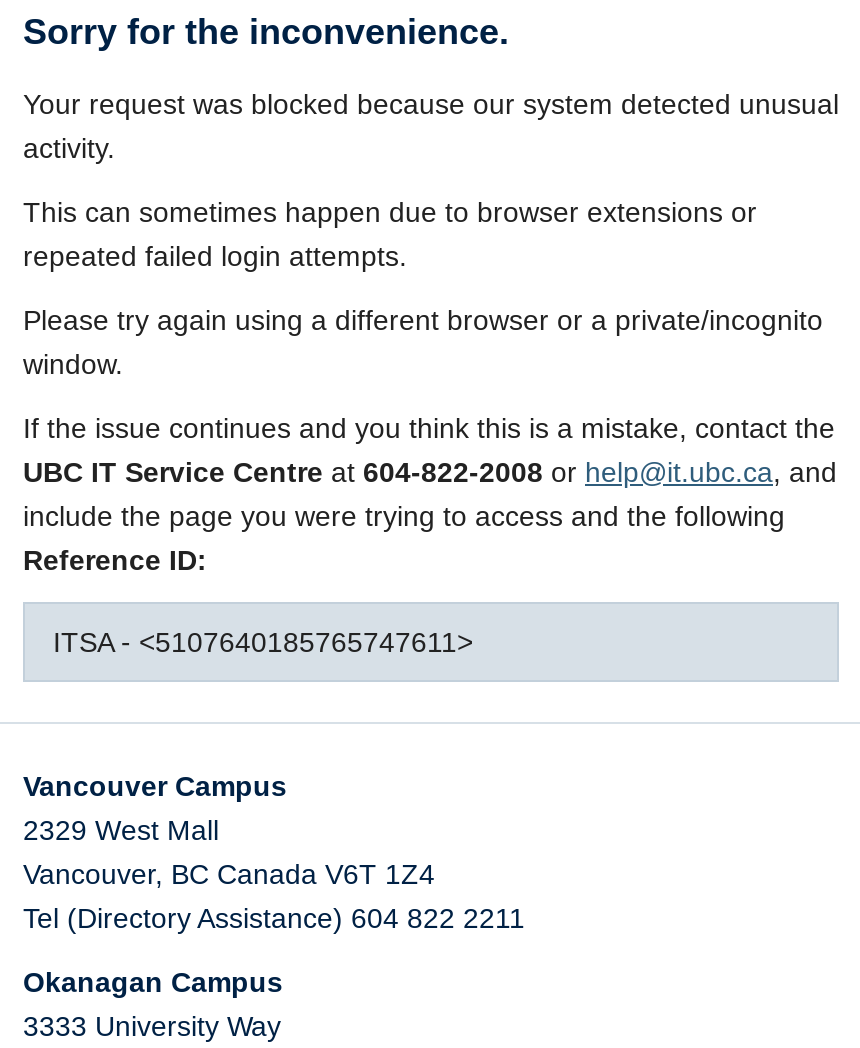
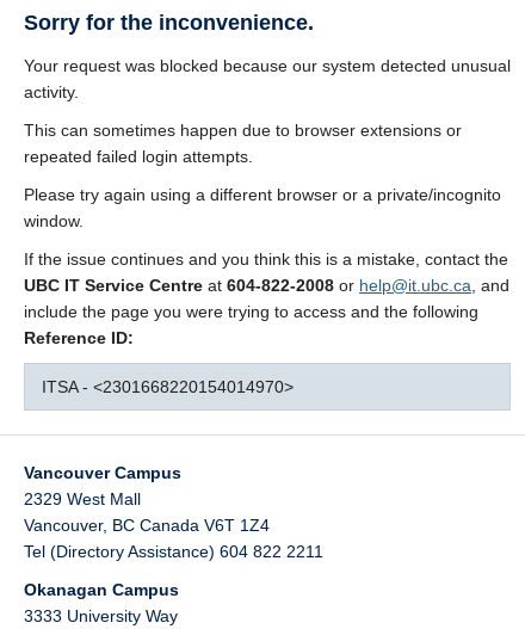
[53,626,473,658] ITSA - <5107640185765747611> -> [42,377,294,396] ITSA - <2301668220154014970>

